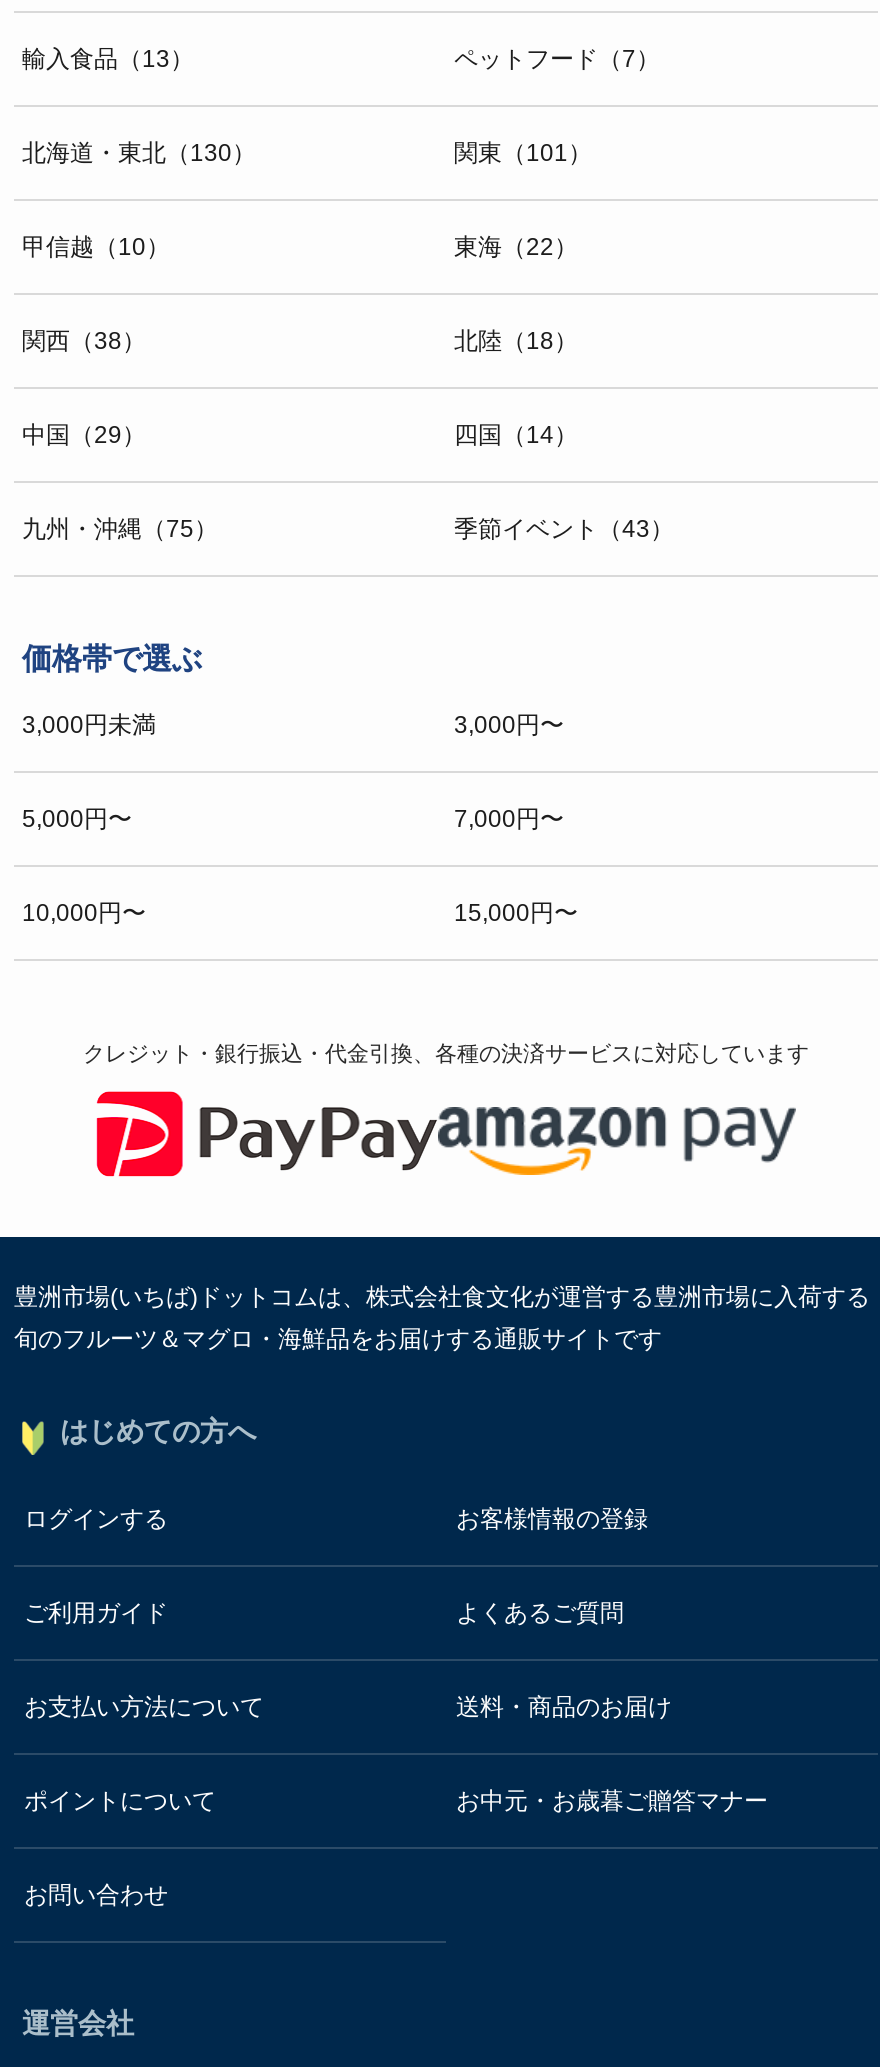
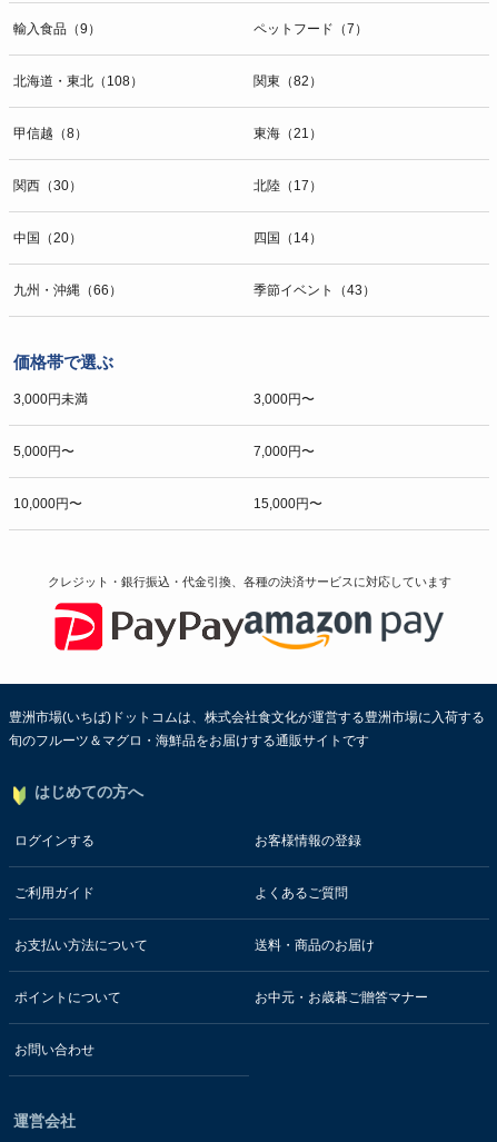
[22,46,194,74] 輸入食品（13） -> [13,22,101,37] 輸入食品（9）
[22,140,256,168] 北海道・東北（130） -> [13,74,143,89] 北海道・東北（108）
[454,140,592,168] 関東（101） -> [254,74,322,89] 関東（82）
[22,234,170,262] 甲信越（10） -> [13,126,88,142] 甲信越（8）
[454,234,578,262] 東海（22） -> [254,126,322,142] 東海（21）
[22,328,146,356] 関西（38） -> [13,178,82,194] 関西（30）
[454,328,578,356] 北陸（18） -> [254,178,322,194] 北陸（17）
[22,422,146,450] 中国（29） -> [13,231,82,246] 中国（20）
[22,516,218,544] 九州・沖縄（75） -> [13,283,122,298] 九州・沖縄（66）

